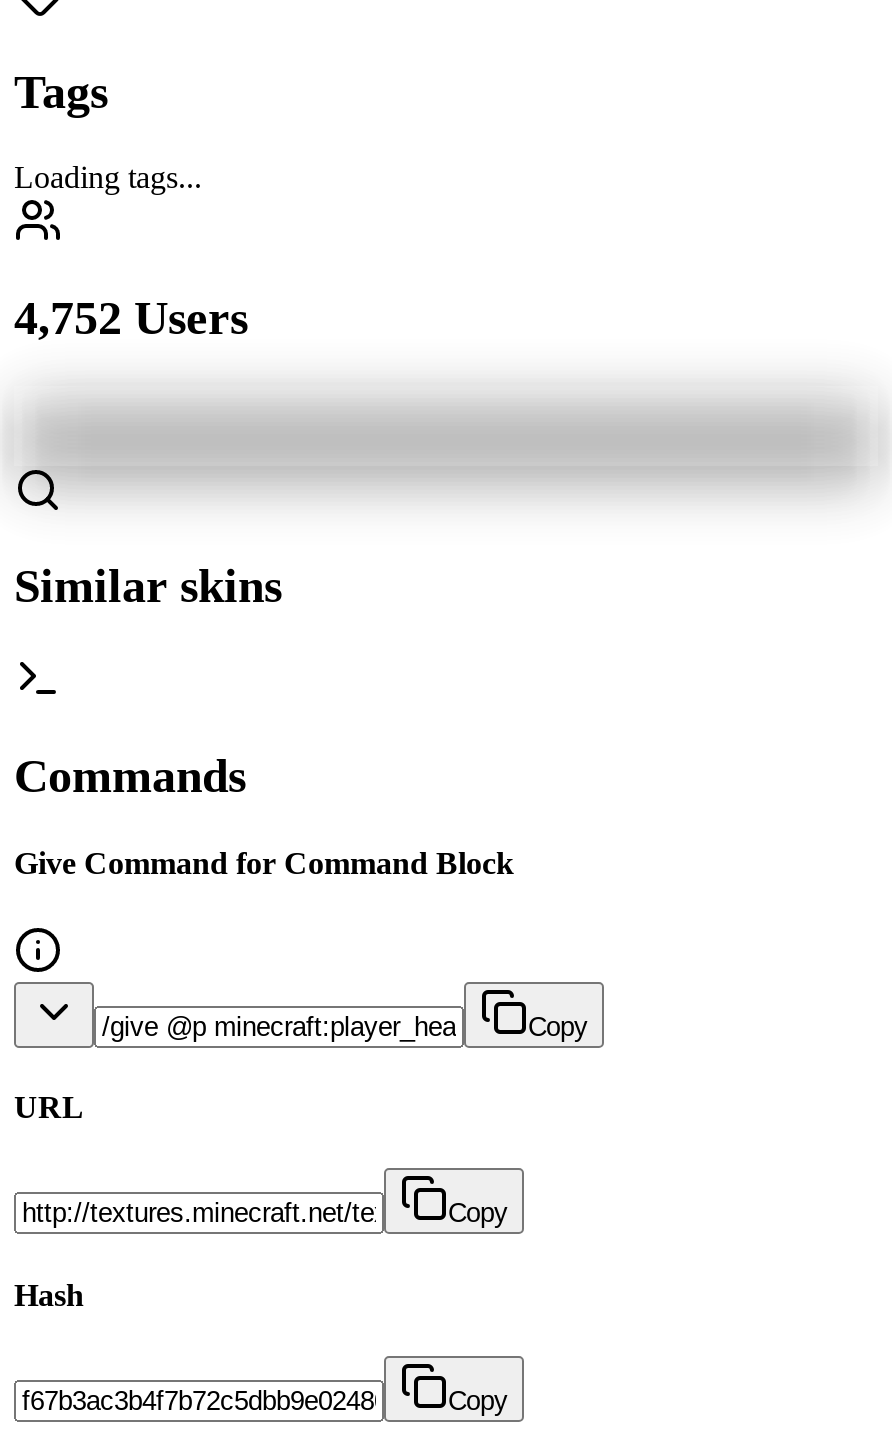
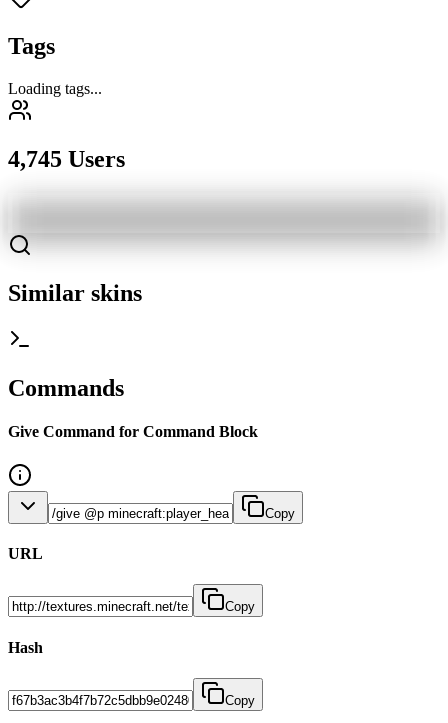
[14,291,248,343] 4,752 Users -> [8,146,125,172] 4,745 Users

